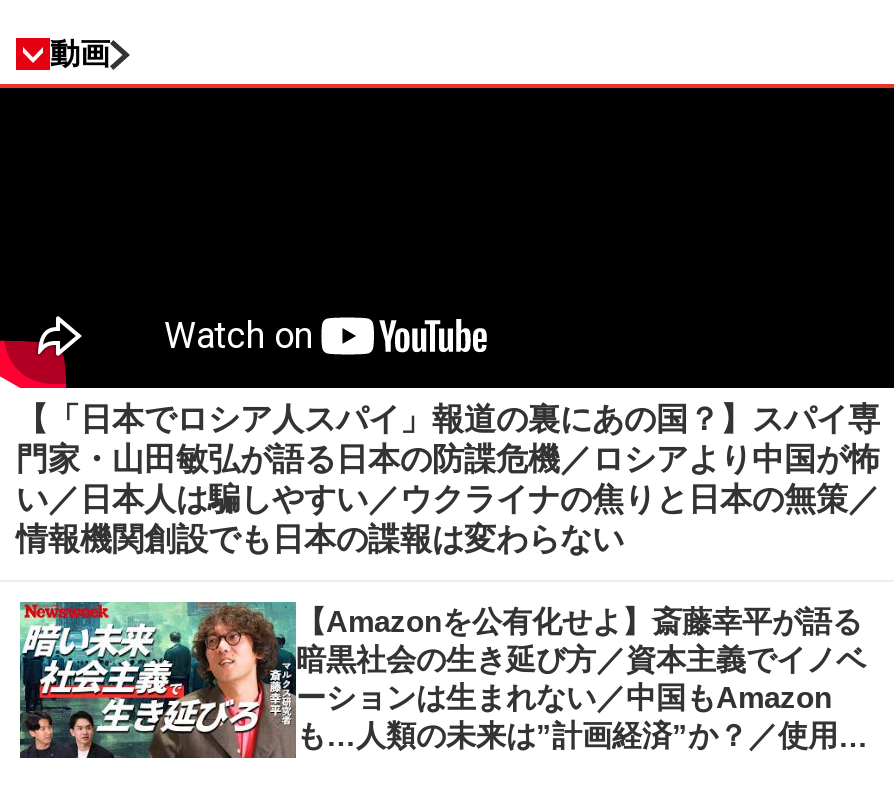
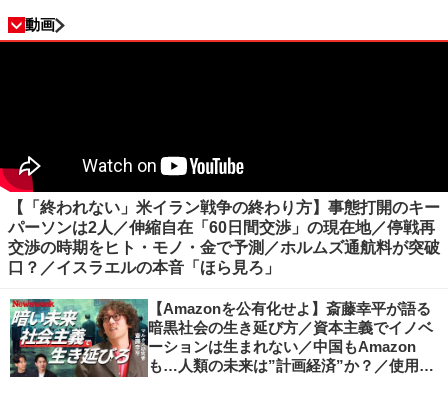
[16,403,880,557] 【「日本でロシア人スパイ」報道の裏にあの国？】スパイ専 | 門家・山田敏弘が語る日本の防諜危機／ロシアより中国が怖 | い／日本人は騙しやすい／ウクライナの焦りと日本の無策／ | 情報機関創設でも日本の諜報は変わらない -> [8,199,440,276] 【「終われない」米イラン戦争の終わり方】事態打開のキー | パーソンは2人／伸縮自在「60日間交渉」の現在地／停戦再 | 交渉の時期をヒト・モノ・金で予測／ホルムズ通航料が突破 | 口？／イスラエルの本音「ほら見ろ」

